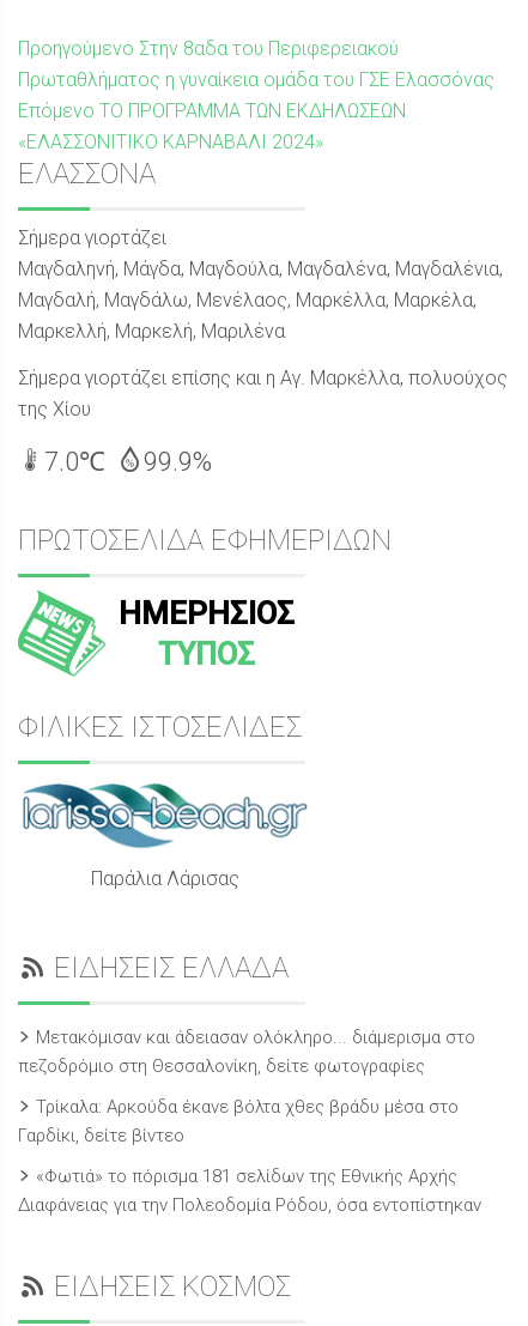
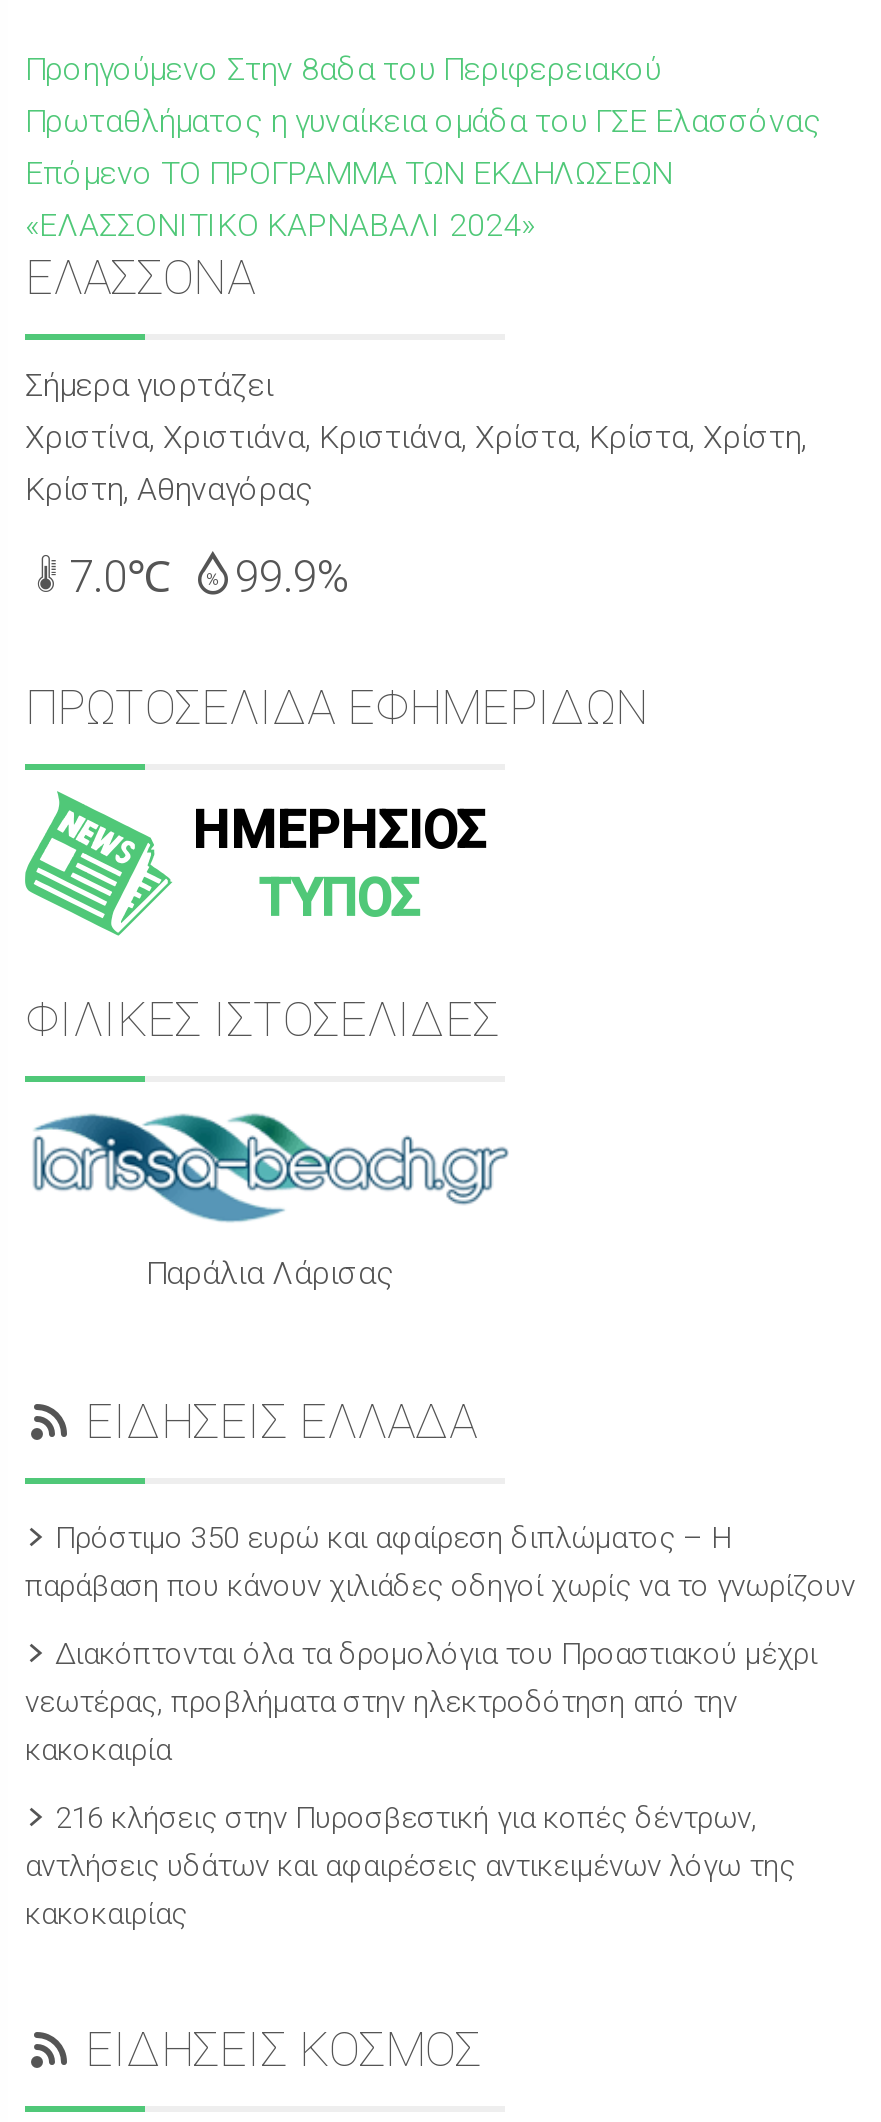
[18,258,508,420] Μαγδαληνή, Μάγδα, Μαγδούλα, Μαγδαλένα, Μαγδαλένια, | Μαγδαλή, Μαγδάλω, Μενέλαος, Μαρκέλλα, Μαρκέλα, | Μαρκελλή, Μαρκελή, Μαριλένα | Σήμερα γιορτάζει επίσης και η Αγ. Μαρκέλλα, πολυούχος | της Χίου -> [25,418,807,508] Χριστίνα, Χριστιάνα, Κριστιάνα, Χρίστα, Κρίστα, Χρίστη, | Κρίστη, Αθηναγόρας
moved [18,447,392,985] -> [25,552,649,1451]: [image] | 7.0℃ | 99.9% | ... | Παράλια Λάρισας | ΕΙΔΗΣΕΙΣ ΕΛΛΑΔΑ
[18,1027,475,1077] Μετακόμισαν και άδειασαν ολόκληρο... διάμερισμα στο | πεζοδρόμιο στη Θεσσαλονίκη, δείτε φωτογραφίες -> [25,1521,855,1605] Πρόστιμο 350 ευρώ και αφαίρεση διπλώματος – Η | παράβαση που κάνουν χιλιάδες οδηγοί χωρίς να το γνωρίζουν
[18,1096,459,1147] Τρίκαλα: Αρκούδα έκανε βόλτα χθες βράδυ μέσα στο | Γαρδίκι, δείτε βίντεο -> [25,1637,817,1769] Διακόπτονται όλα τα δρομολόγια του Προαστιακού μέχρι | νεωτέρας, προβλήματα στην ηλεκτροδότηση από την | κακοκαιρία
[18,1166,481,1216] «Φωτιά» το πόρισμα 181 σελίδων της Εθνικής Αρχής | Διαφάνειας για την Πολεοδομία Ρόδου, όσα εντοπίστηκαν -> [25,1801,795,1933] 216 κλήσεις στην Πυροσβεστική για κοπές δέντρων, | αντλήσεις υδάτων και αφαιρέσεις αντικειμένων λόγω της | κακοκαιρίας

